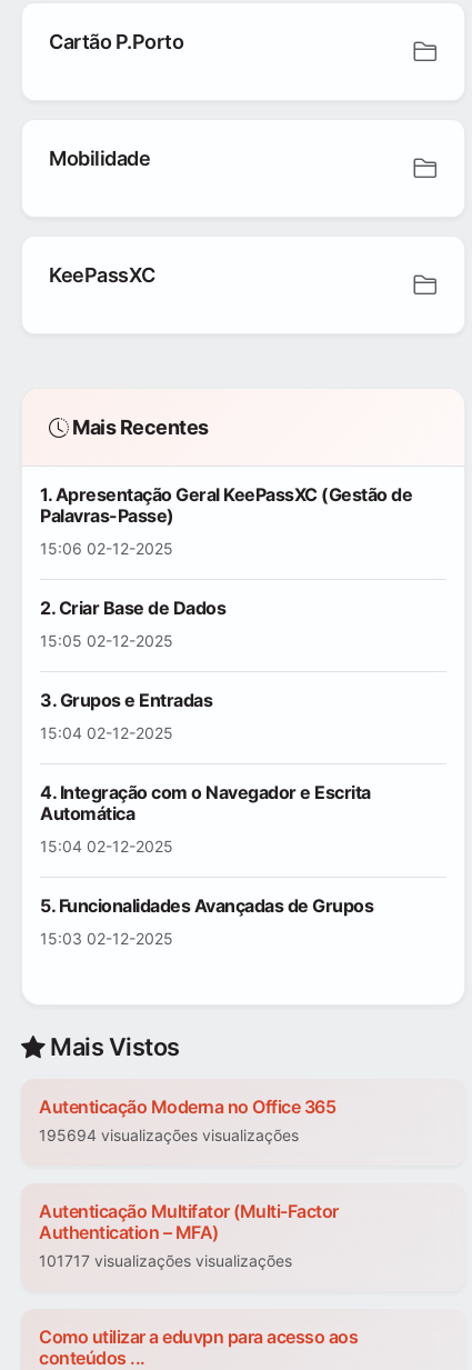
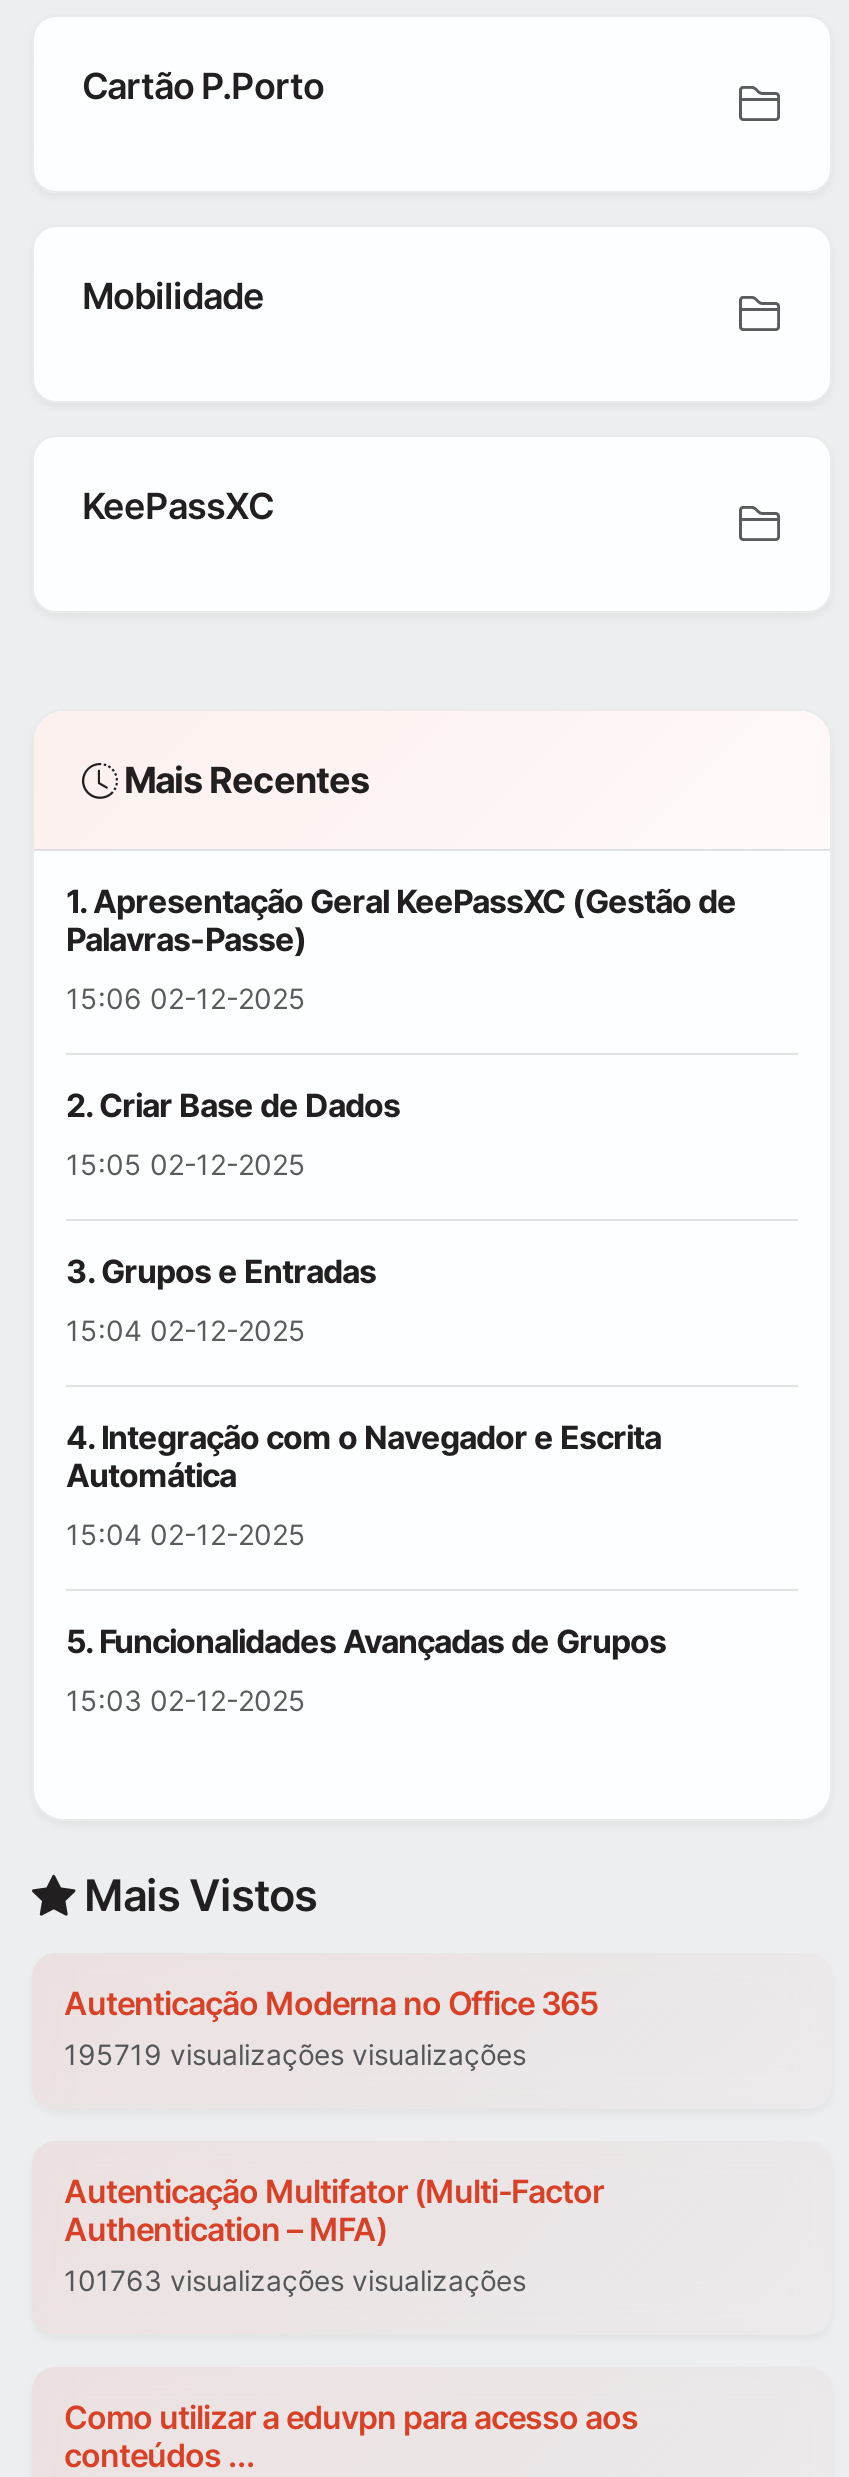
[39,1126,299,1145] 195694 visualizações visualizações -> [64,2038,526,2072] 195719 visualizações visualizações
[39,1252,292,1271] 101717 visualizações visualizações -> [64,2264,526,2298] 101763 visualizações visualizações

